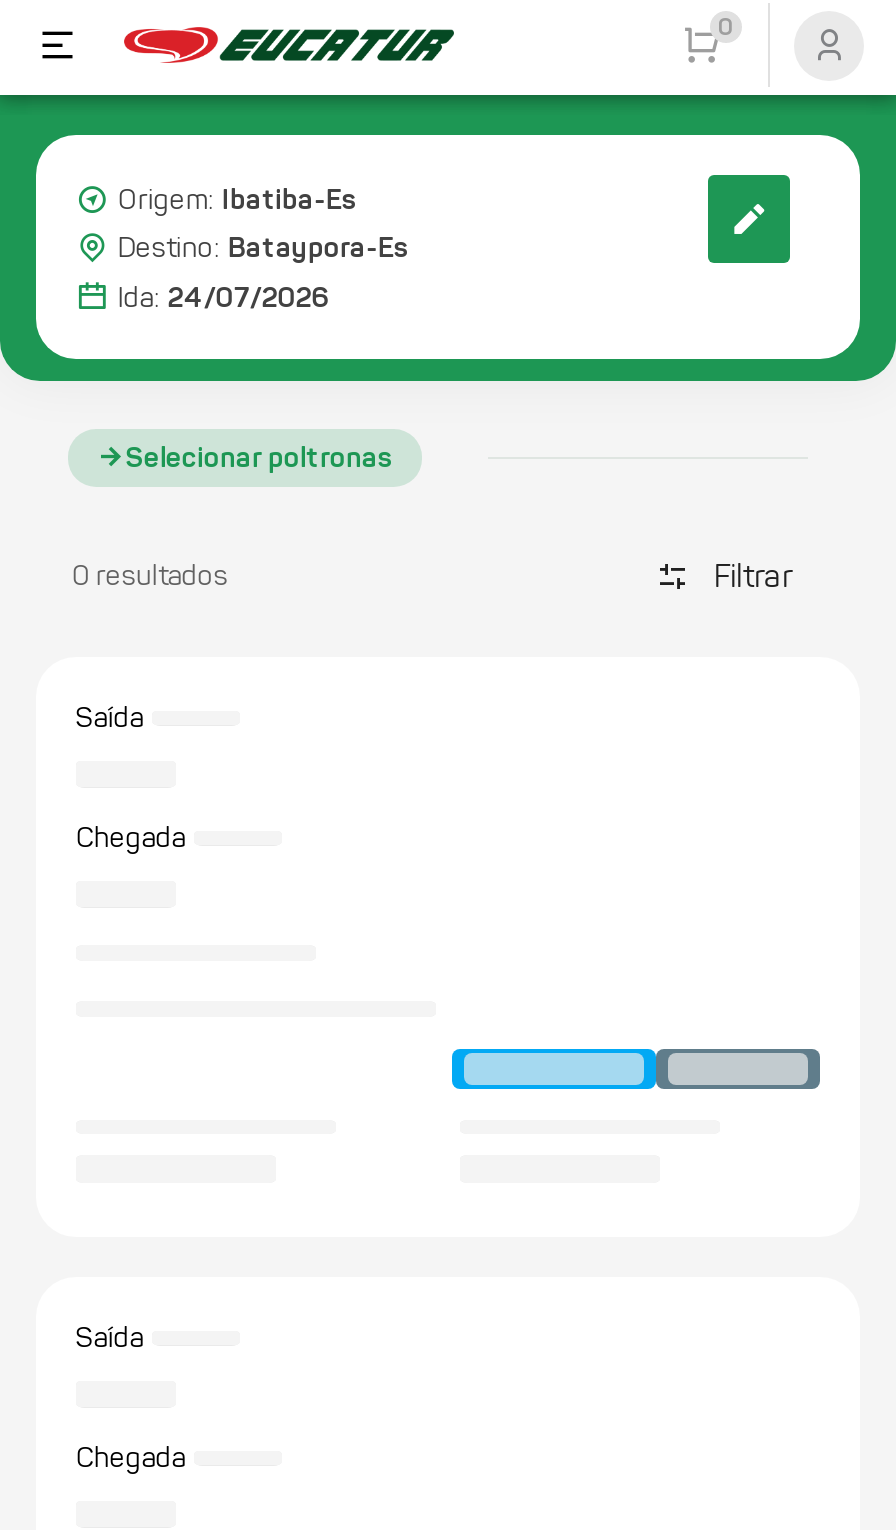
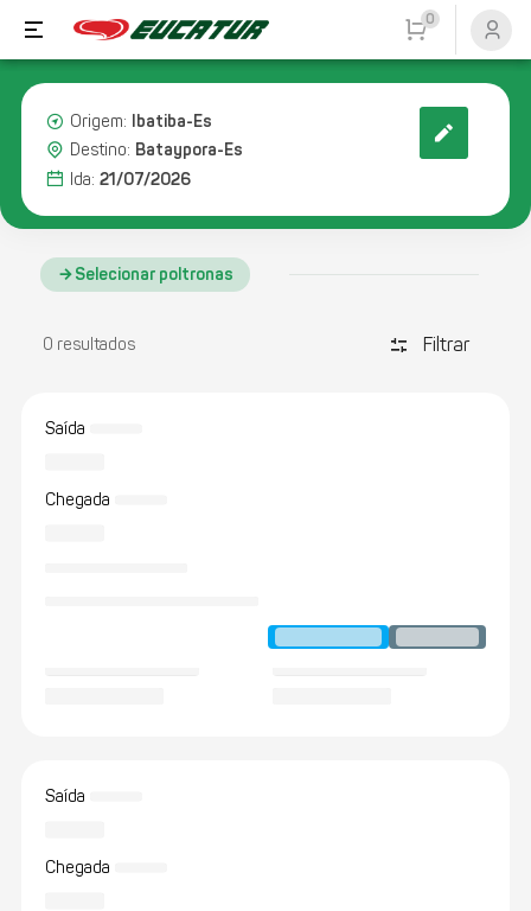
[118,279,330,315] Ida: 24/07/2026 -> [70,168,191,190] Ida: 21/07/2026

